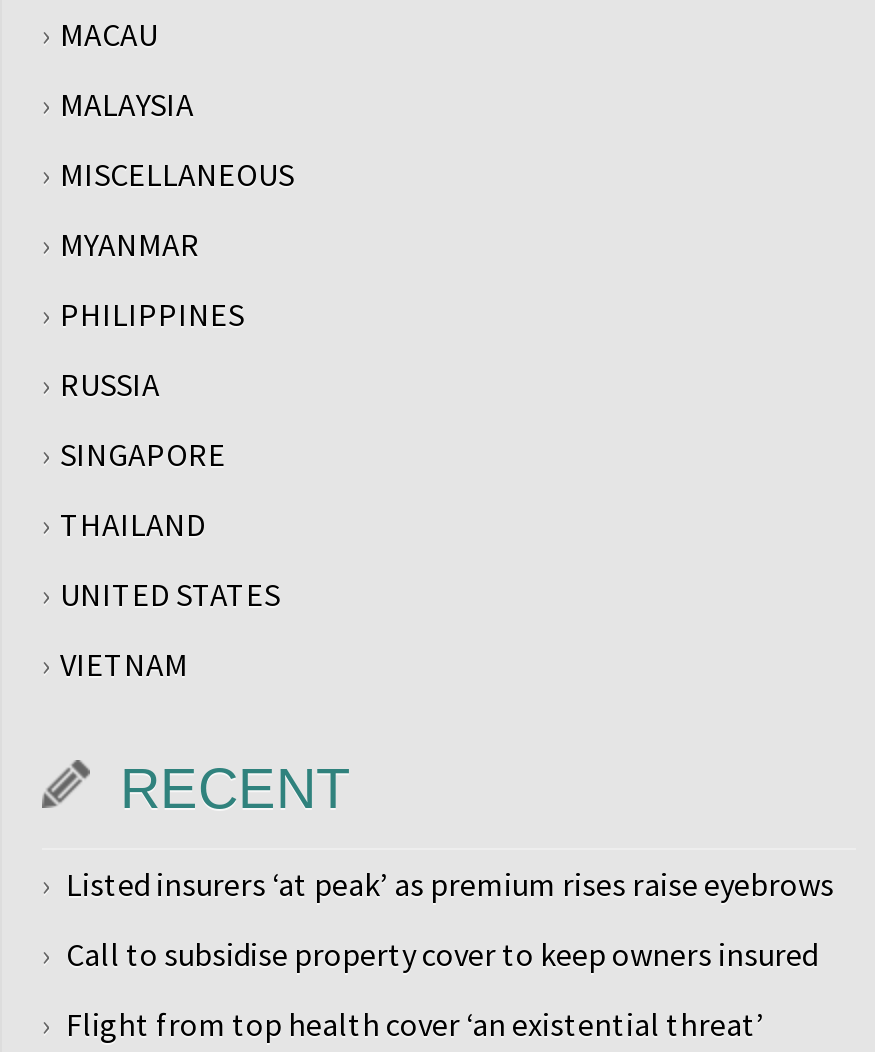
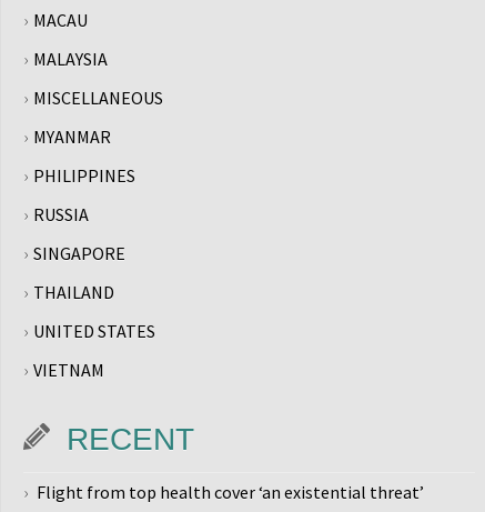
[66,863,834,973] Listed insurers ‘at peak’ as premium rises raise eyebrows | Call to subsidise property cover to keep owners insured -> none

